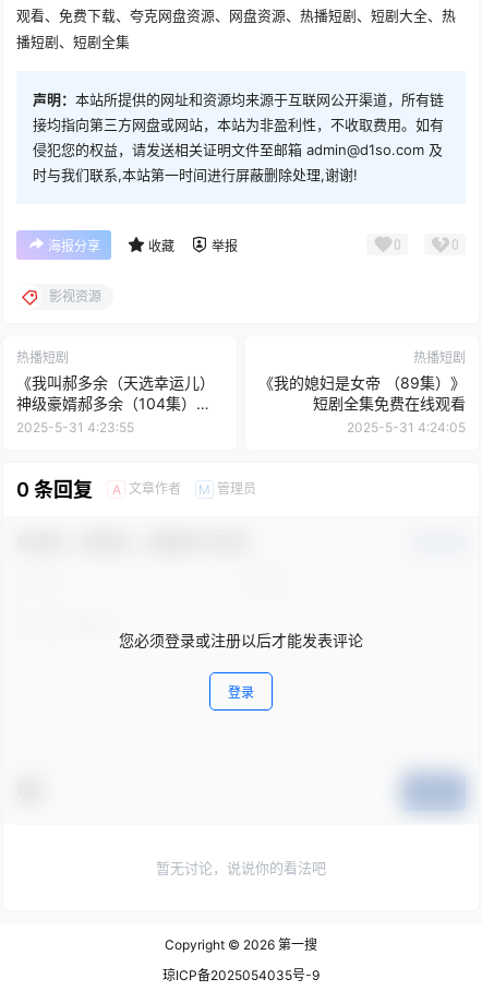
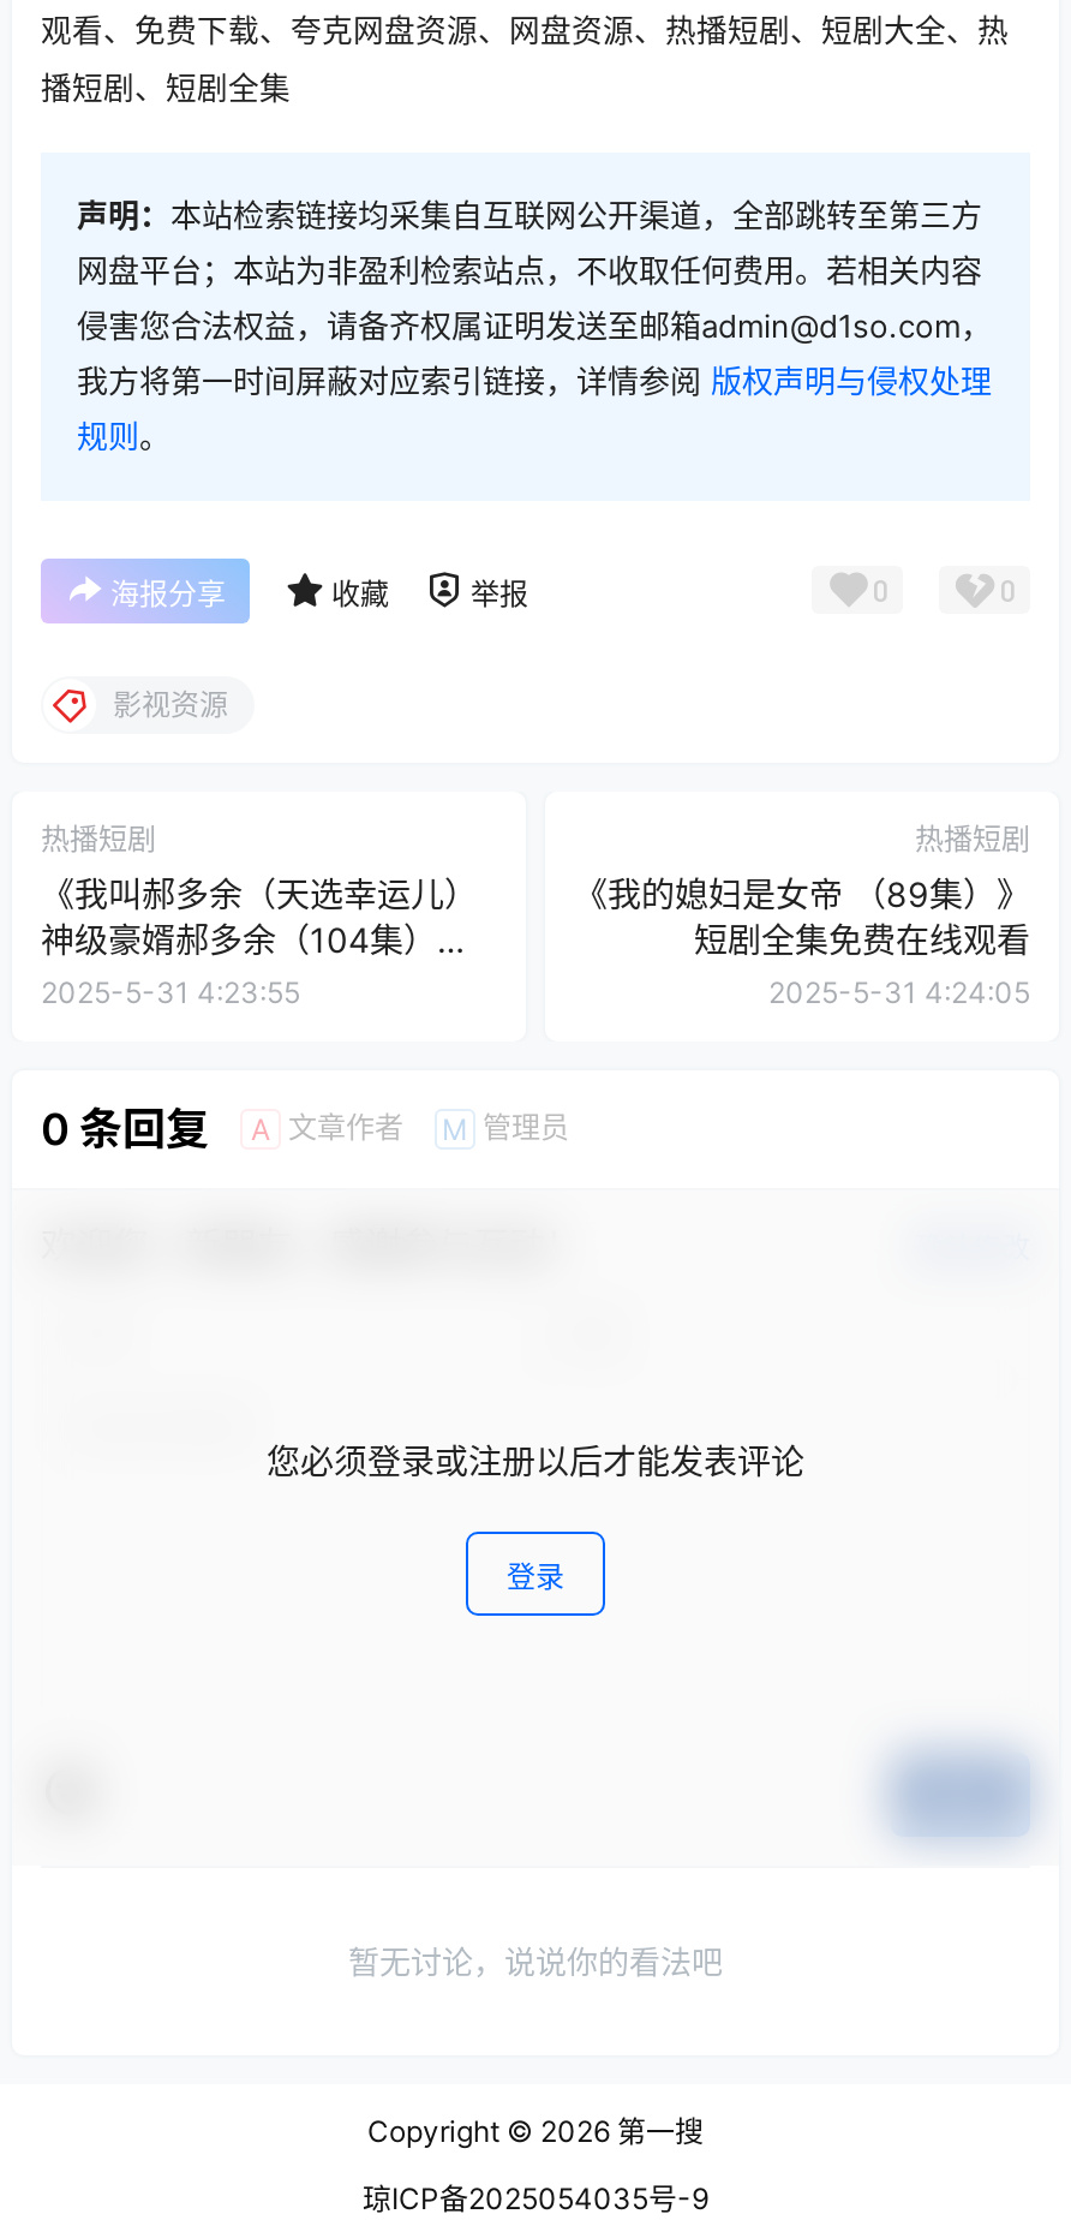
[33,90,444,183] 声明：本站所提供的网址和资源均来源于互联网公开渠道，所有链 | 接均指向第三方网盘或网站，本站为非盈利性，不收取费用。如有 | 侵犯您的权益，请发送相关证明文件至邮箱 admin@d1so.com 及 | 时与我们联系,本站第一时间进行屏蔽删除处理,谢谢! -> [77,195,992,455] 声明：本站检索链接均采集自互联网公开渠道，全部跳转至第三方 | 网盘平台；本站为非盈利检索站点，不收取任何费用。若相关内容 | 侵害您合法权益，请备齐权属证明发送至邮箱admin@d1so.com， | 我方将第一时间屏蔽对应索引链接，详情参阅版权声明与侵权处理 | 规则。

